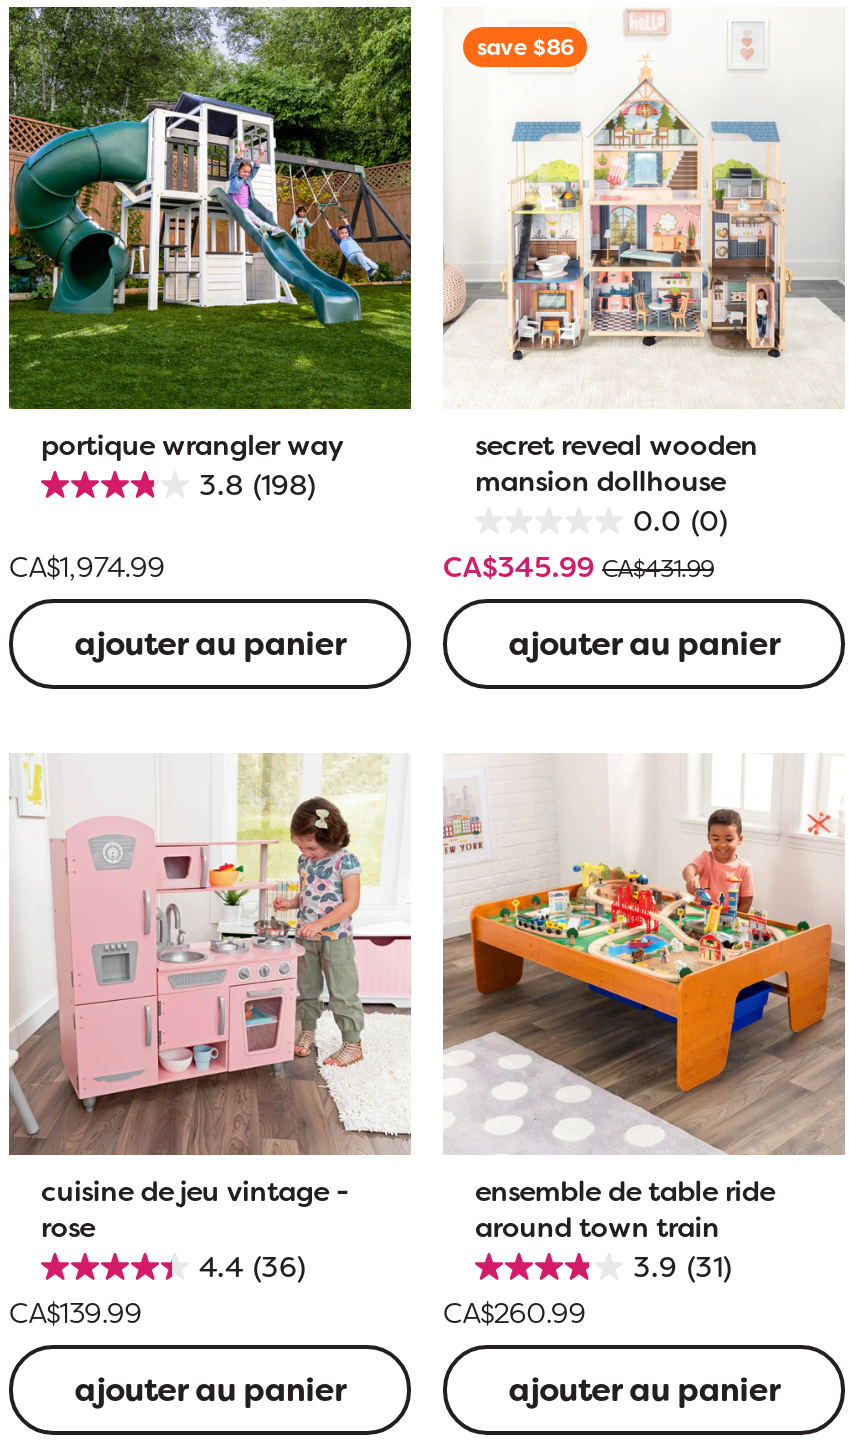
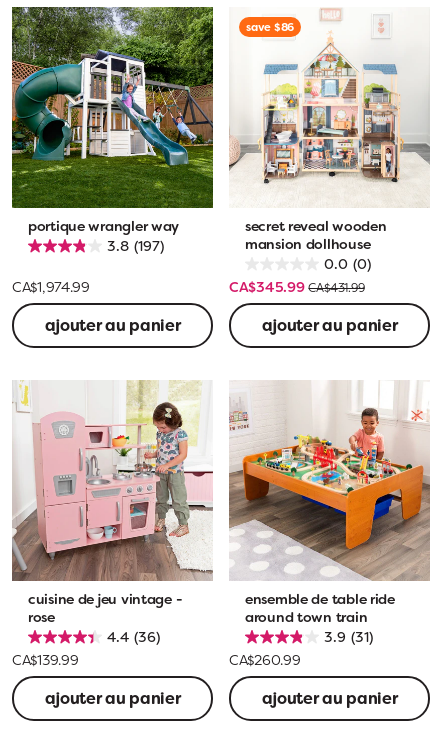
[199,467,315,503] 3.8 (198) -> [107,237,164,255] 3.8 (197)

